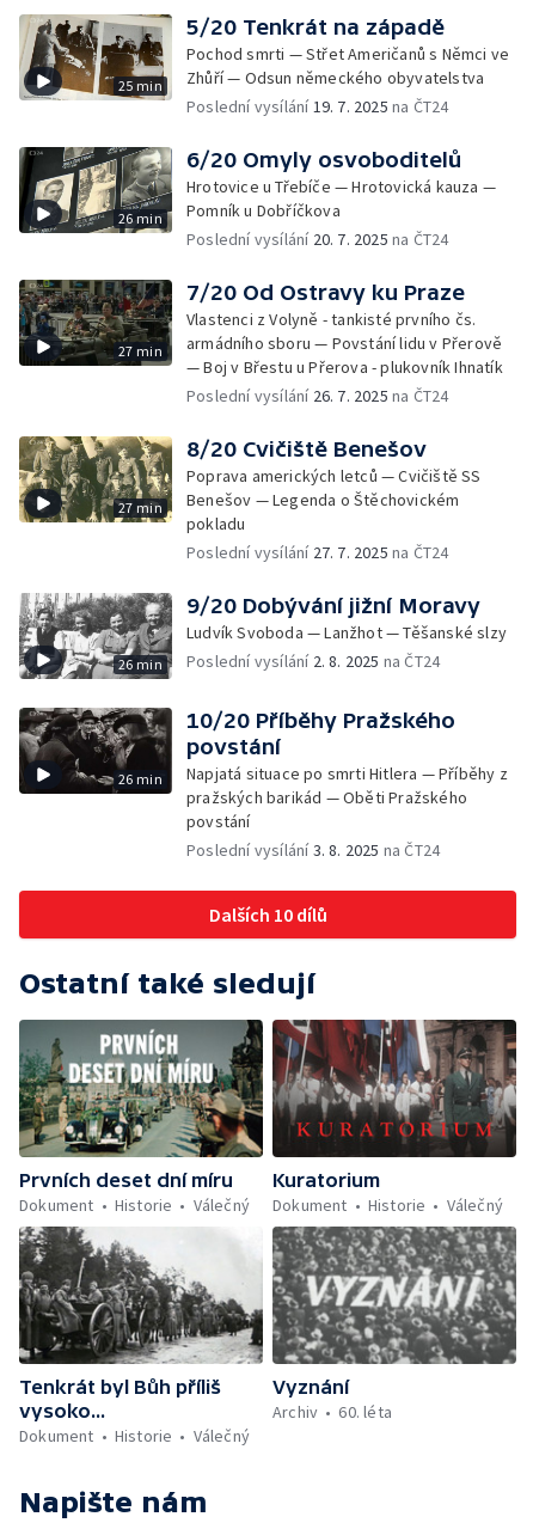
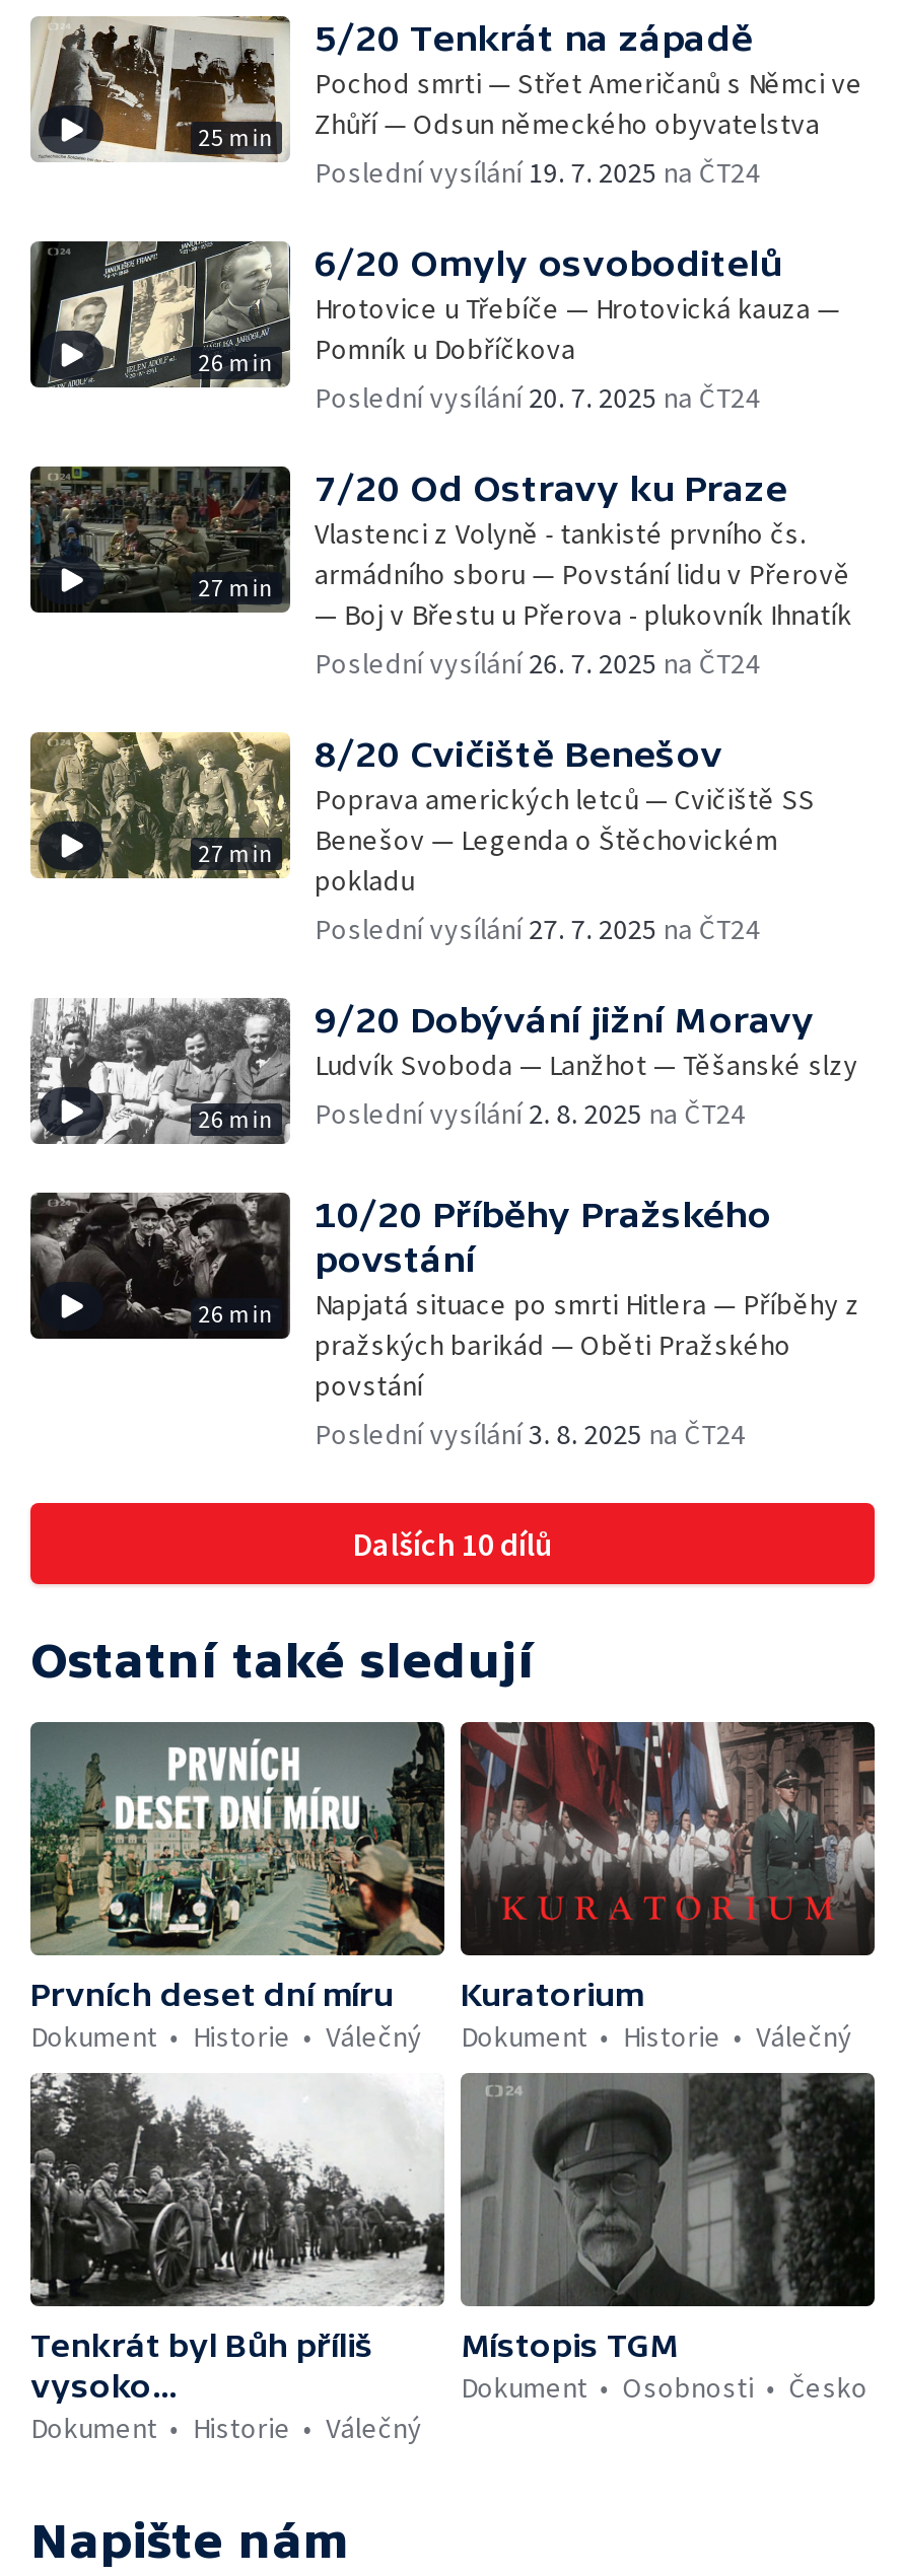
[272,1227,517,1422] [image] | Vyznání | Archiv | 60. léta -> [461,2073,875,2405] [image] | Místopis TGM | Dokument | Osobnosti | Česko

